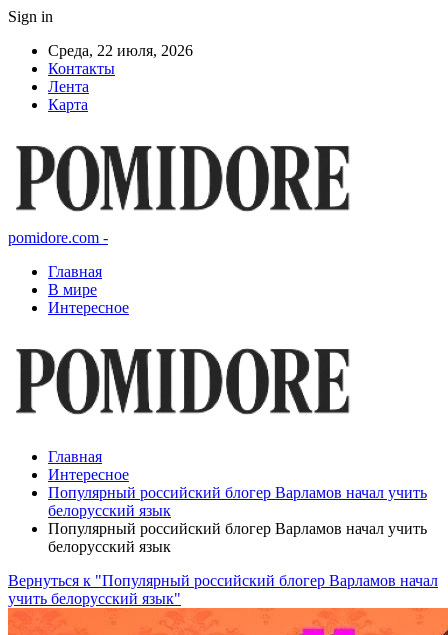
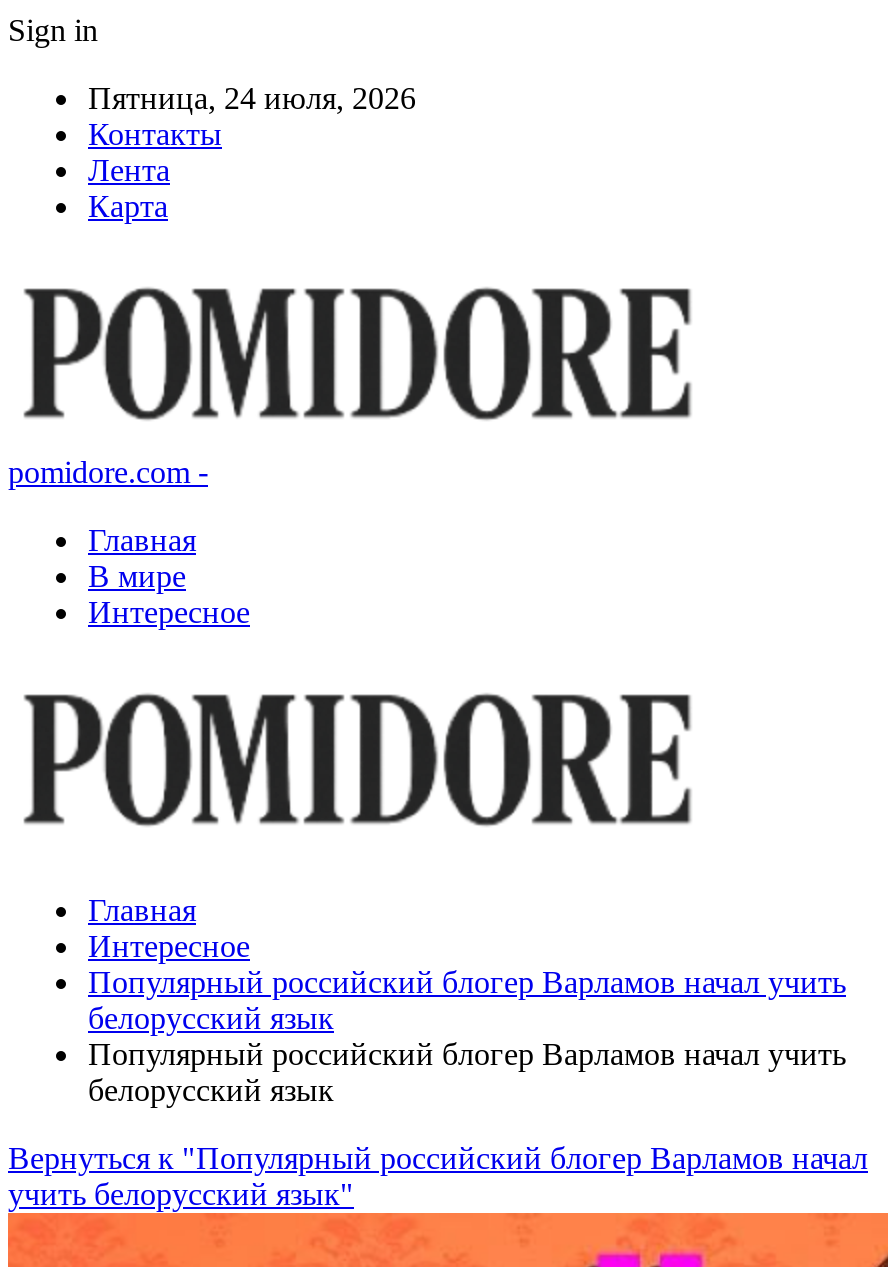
[48,42,193,59] Среда, 22 июля, 2026 -> [88,81,416,115] Пятница, 24 июля, 2026

